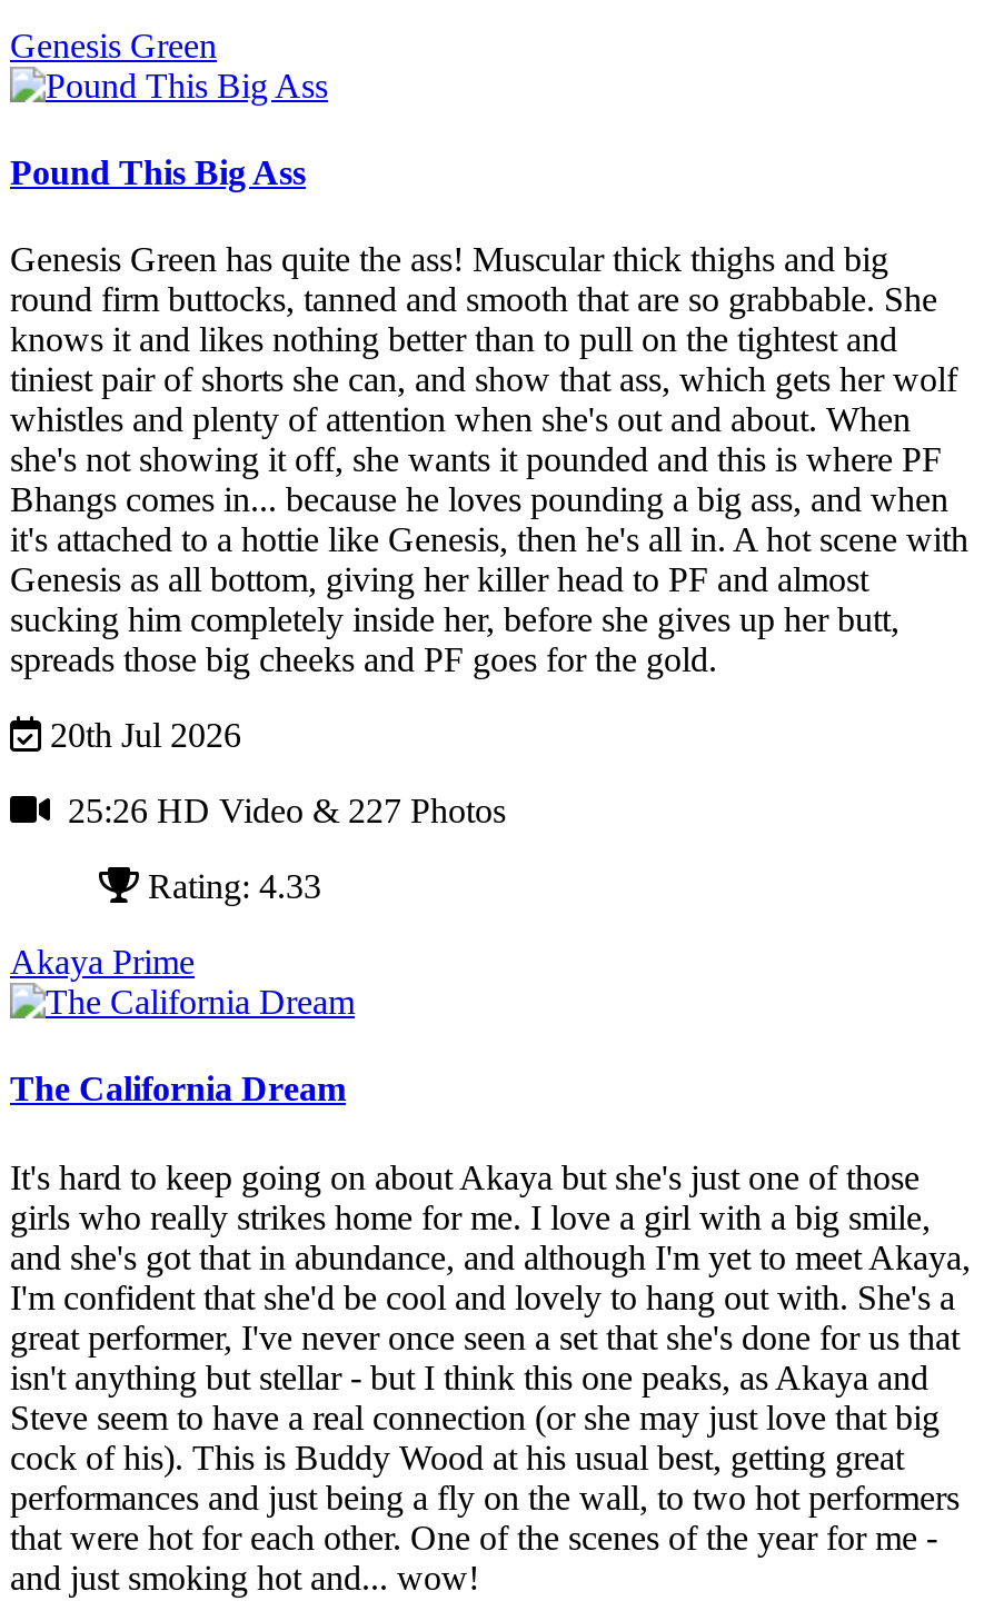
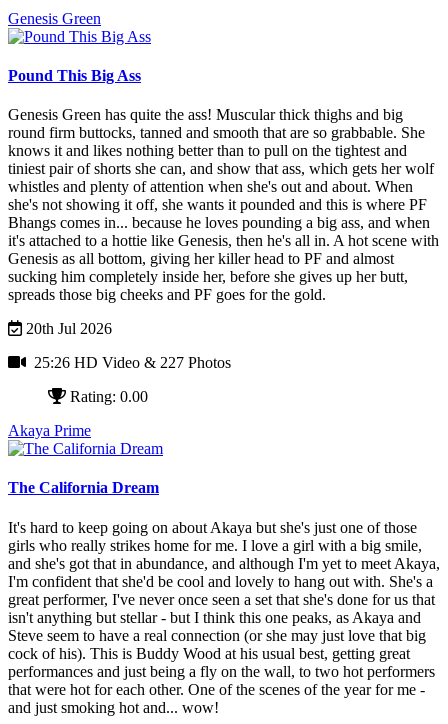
[139,867,321,905] Rating: 4.33 -> [66,388,148,405] Rating: 0.00

